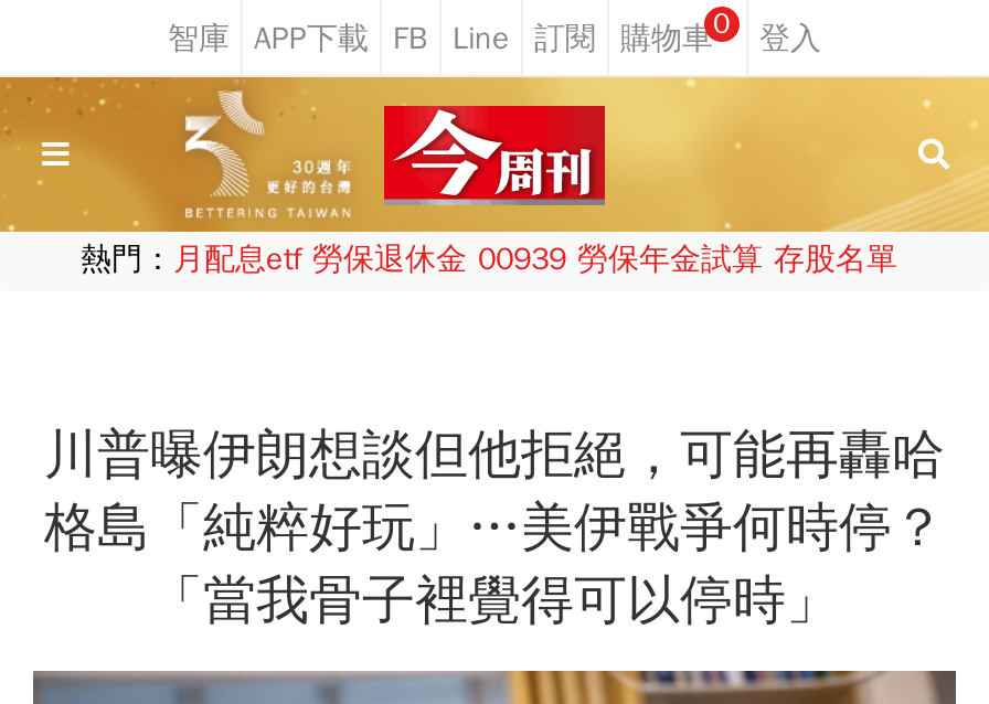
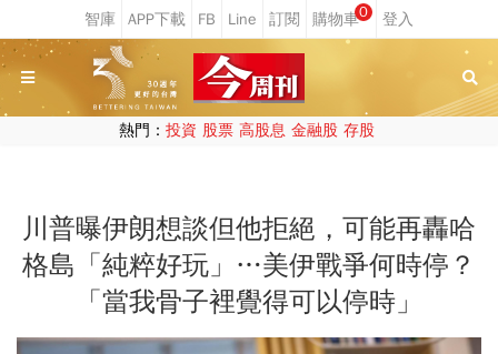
[81,241,897,278] 熱門：月配息etf 勞保退休金 00939 勞保年金試算 存股名單 -> [118,121,374,140] 熱門：投資 股票 高股息 金融股 存股

